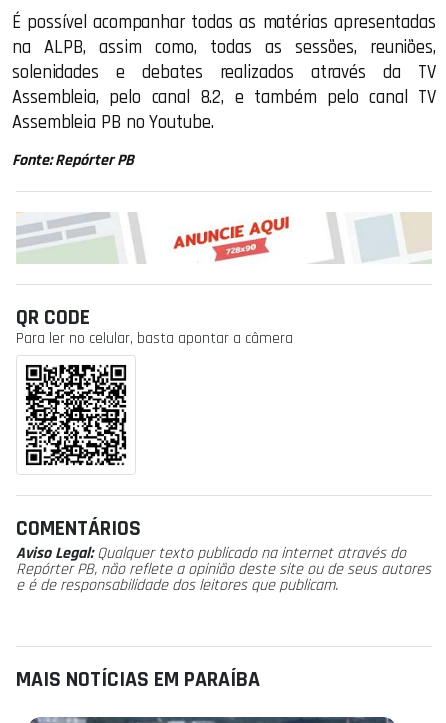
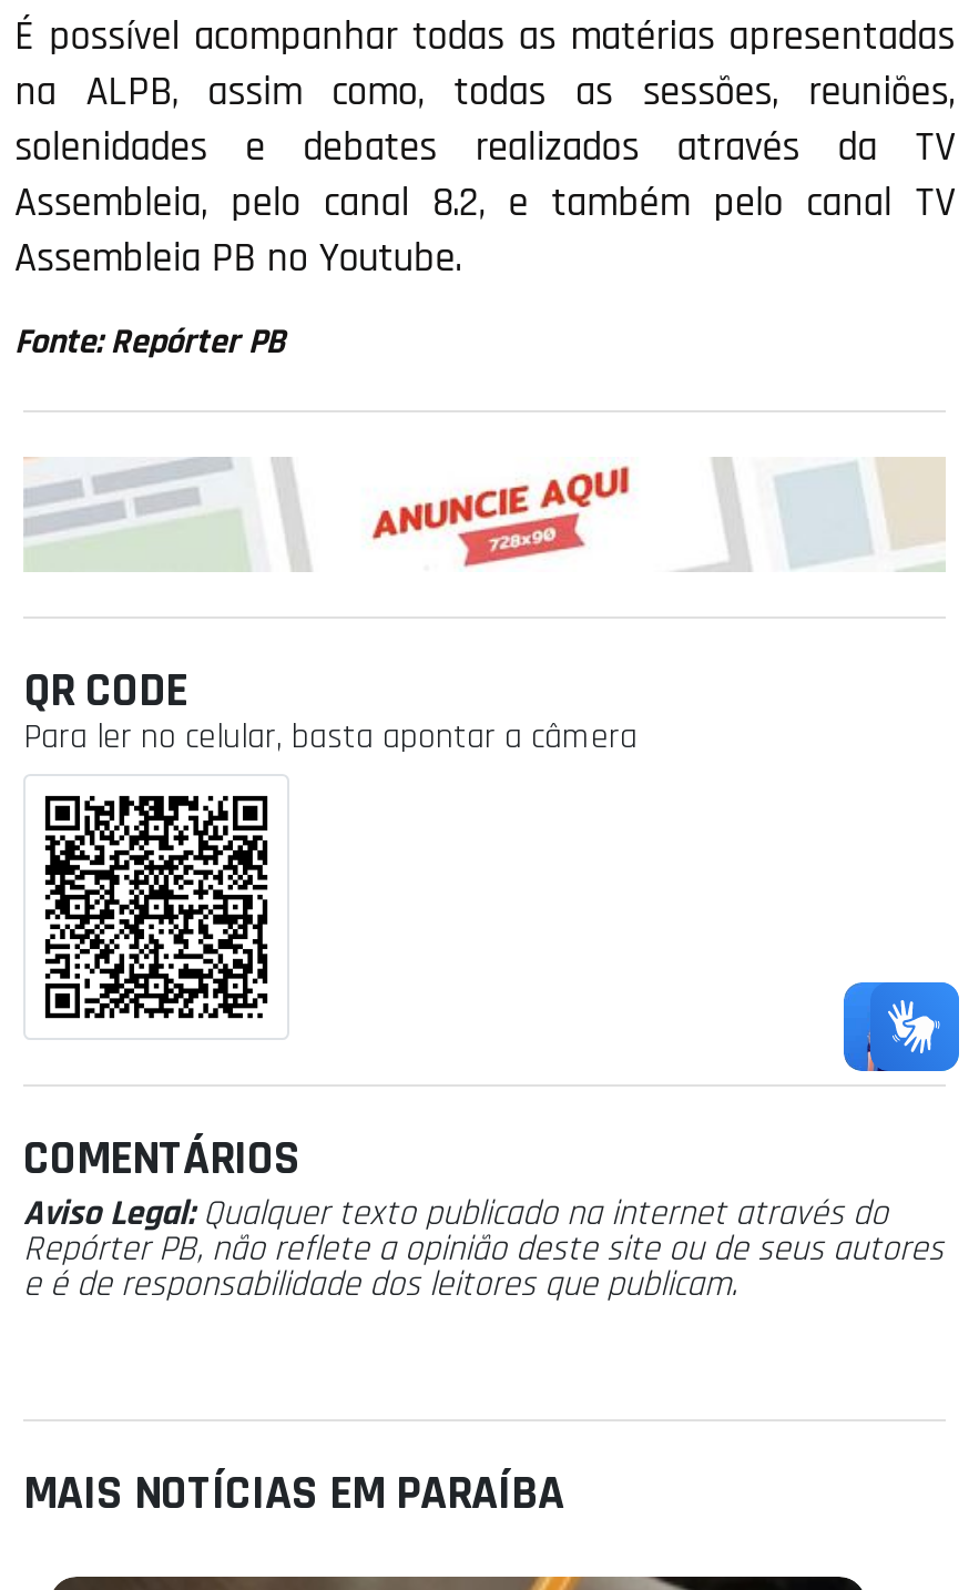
none -> [842,980,961,1073] [image]

